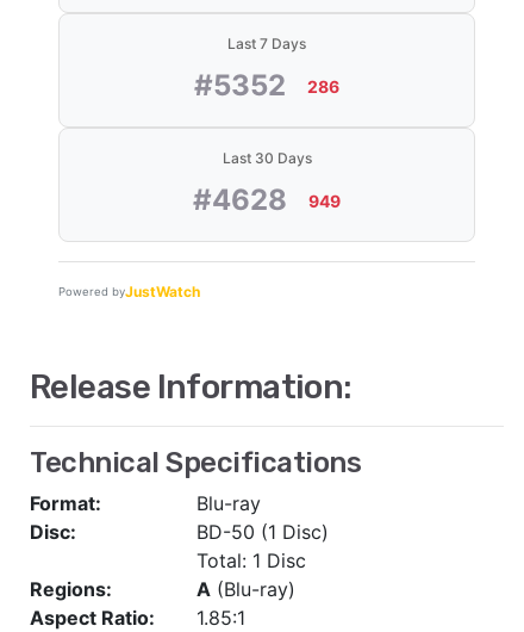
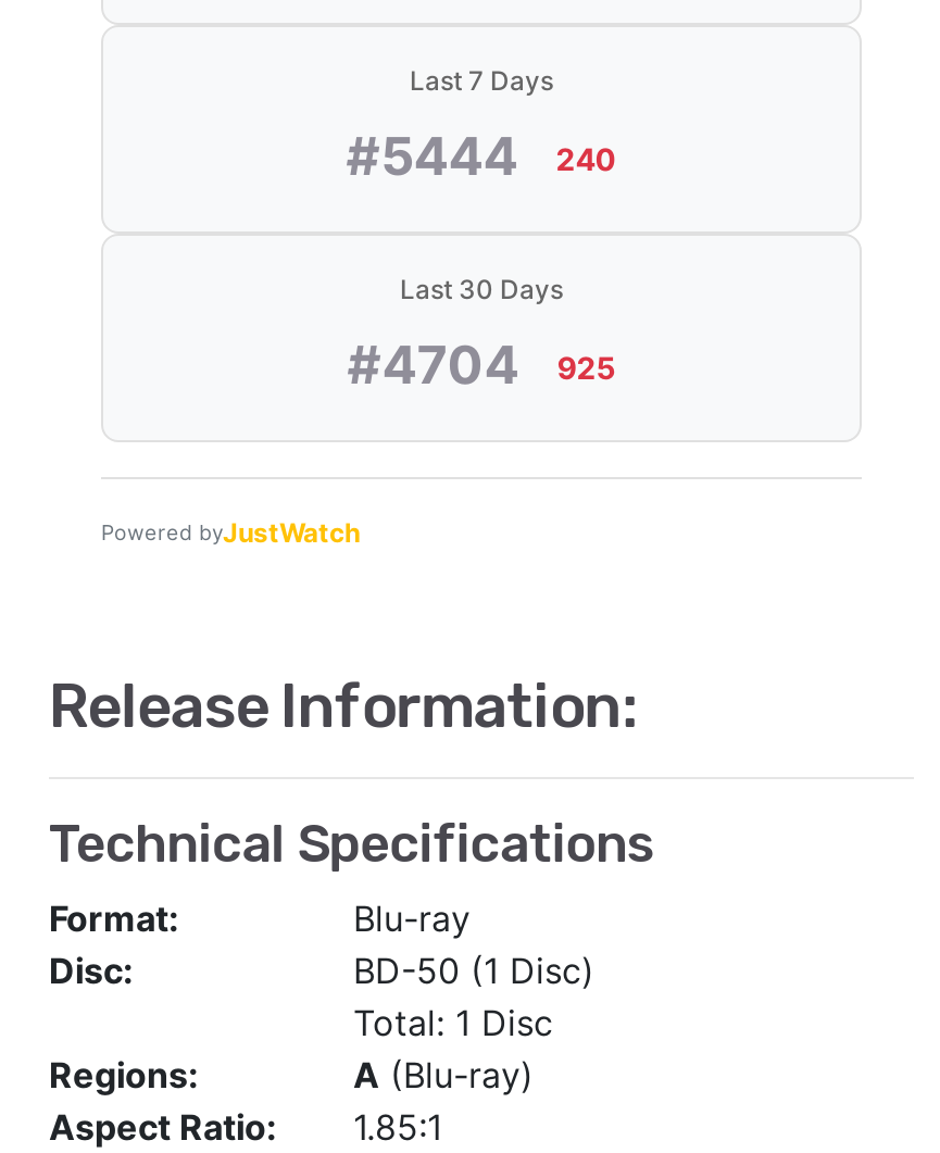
[194,68,286,103] #5352 -> [346,125,518,188] #5444
[307,76,339,96] 286 -> [556,139,617,176] 240
[193,182,287,217] #4628 -> [347,334,519,397] #4704
[308,190,340,210] 949 -> [557,348,616,385] 925

